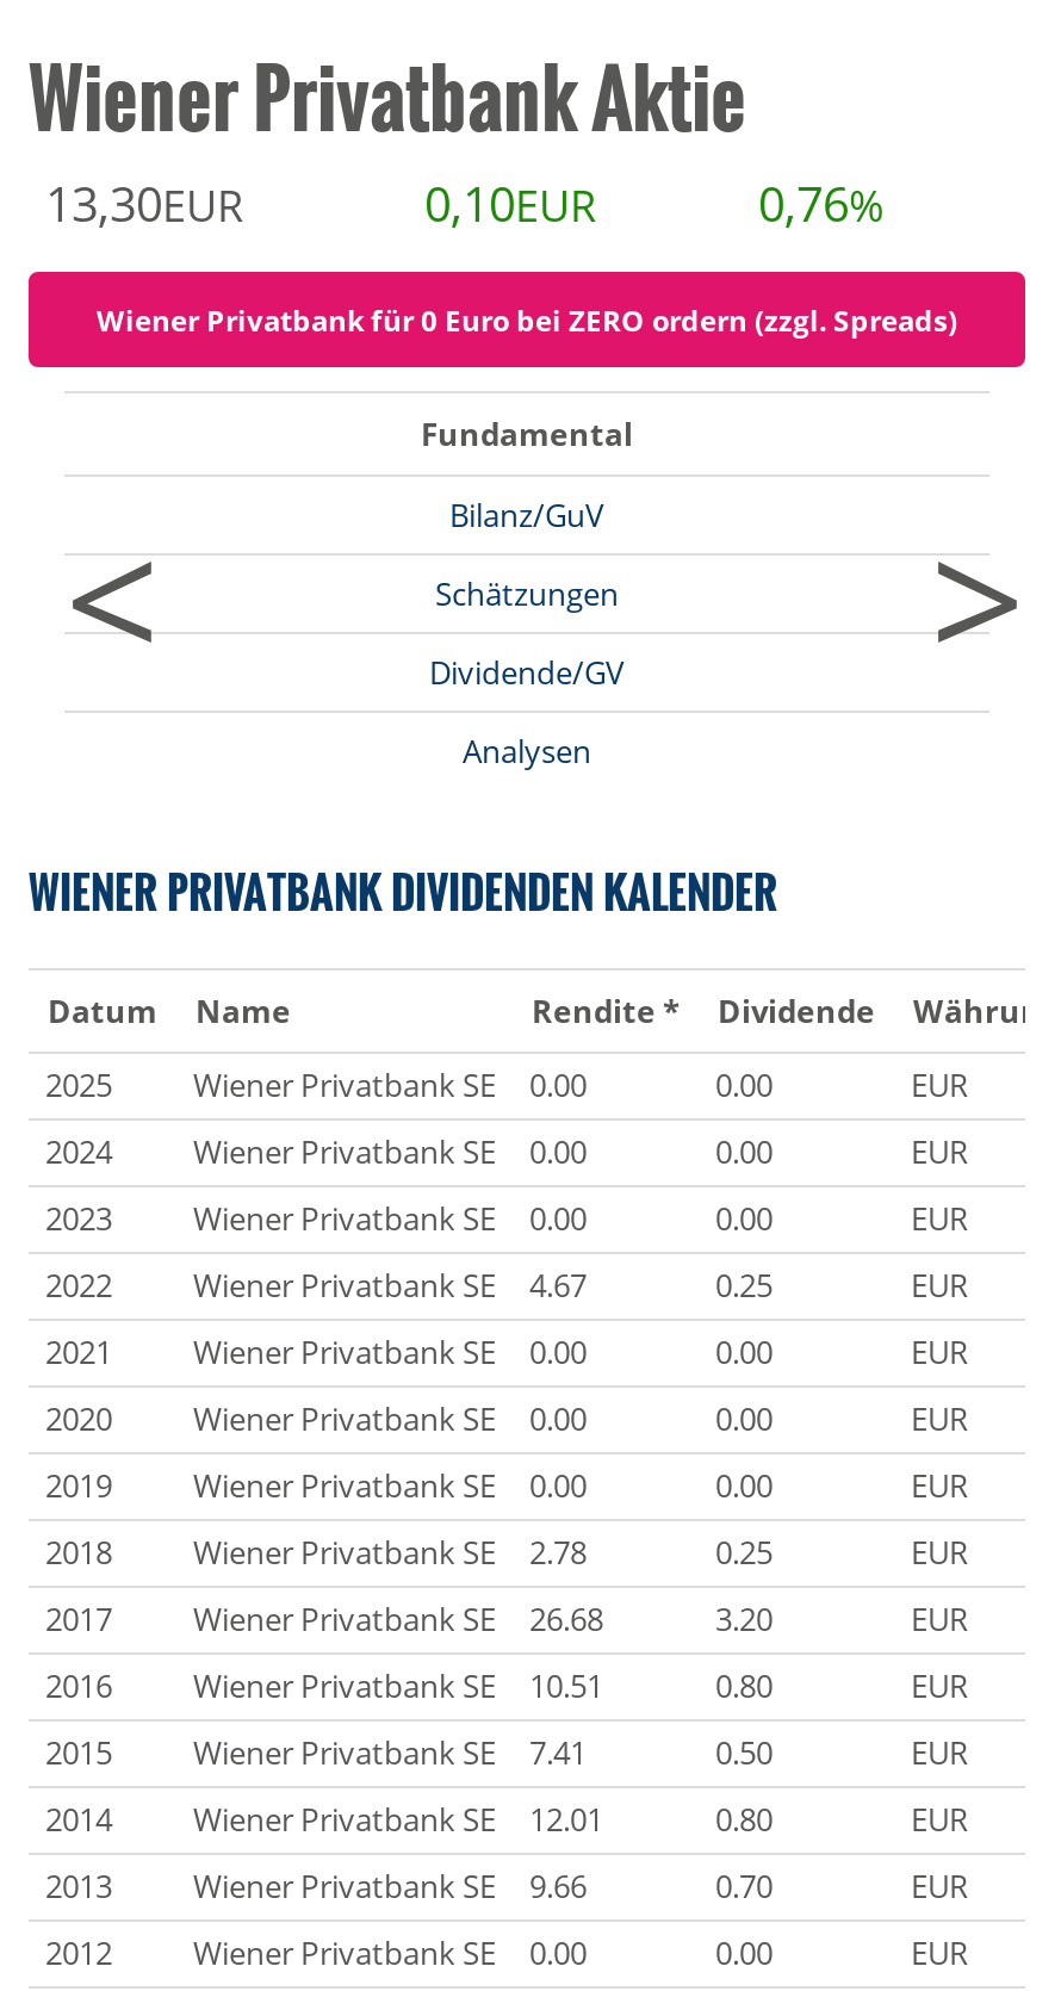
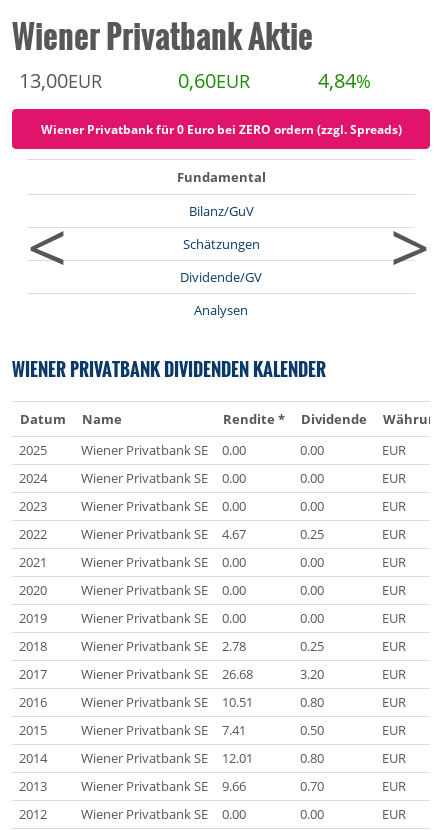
[45,172,243,236] 13,30EUR -> [19,67,102,94] 13,00EUR
[424,172,596,236] 0,10EUR -> [178,67,250,94] 0,60EUR
[758,172,885,236] 0,76% -> [318,67,371,94] 4,84%

